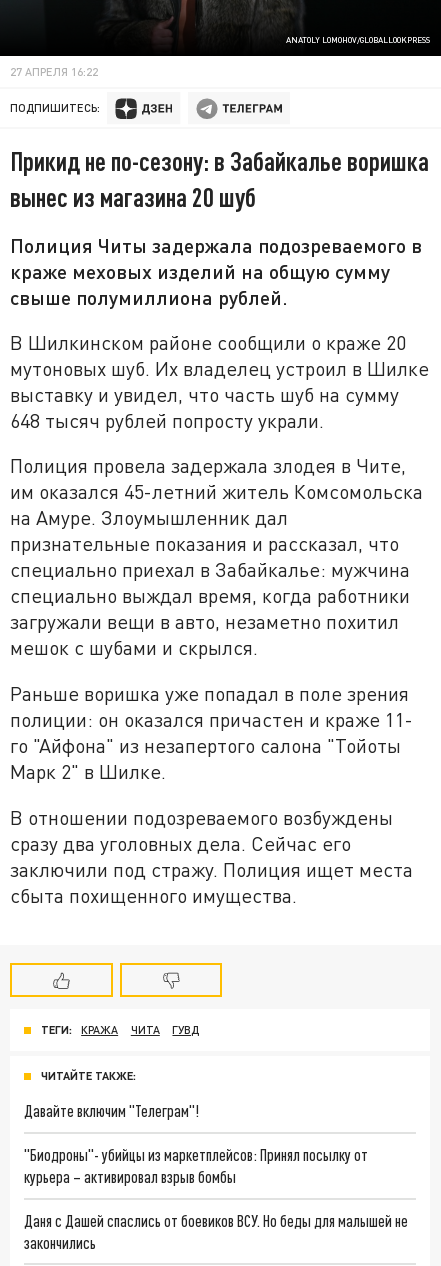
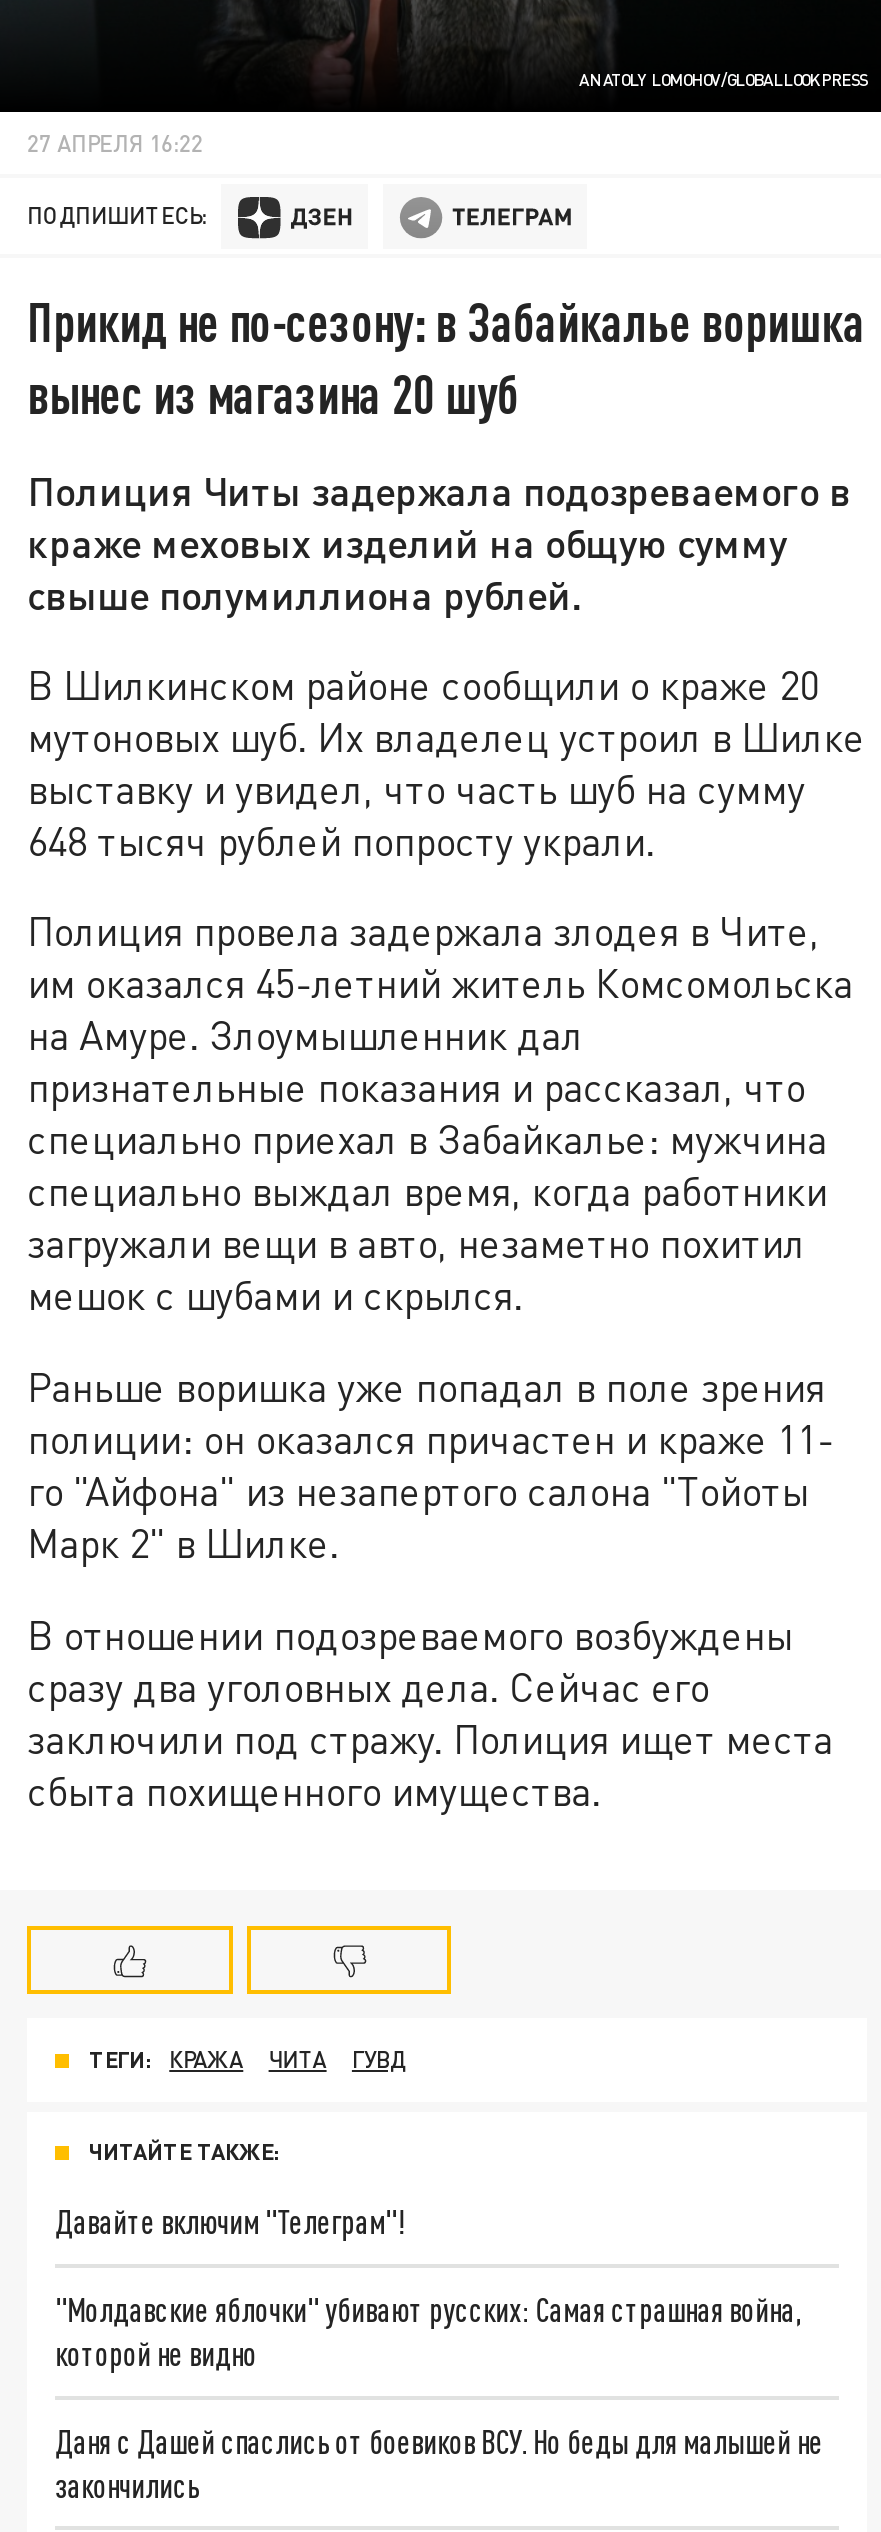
[24,1145,368,1186] "Биодроны"- убийцы из маркетплейсов: Принял посылку от | курьера – активировал взрыв бомбы -> [55,2290,801,2372] "Молдавские яблочки" убивают русских: Самая страшная война, | которой не видно

